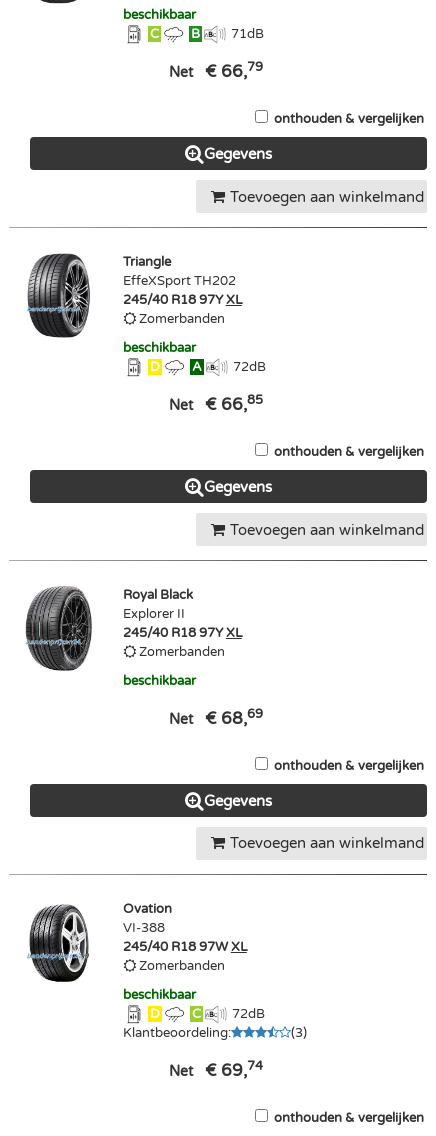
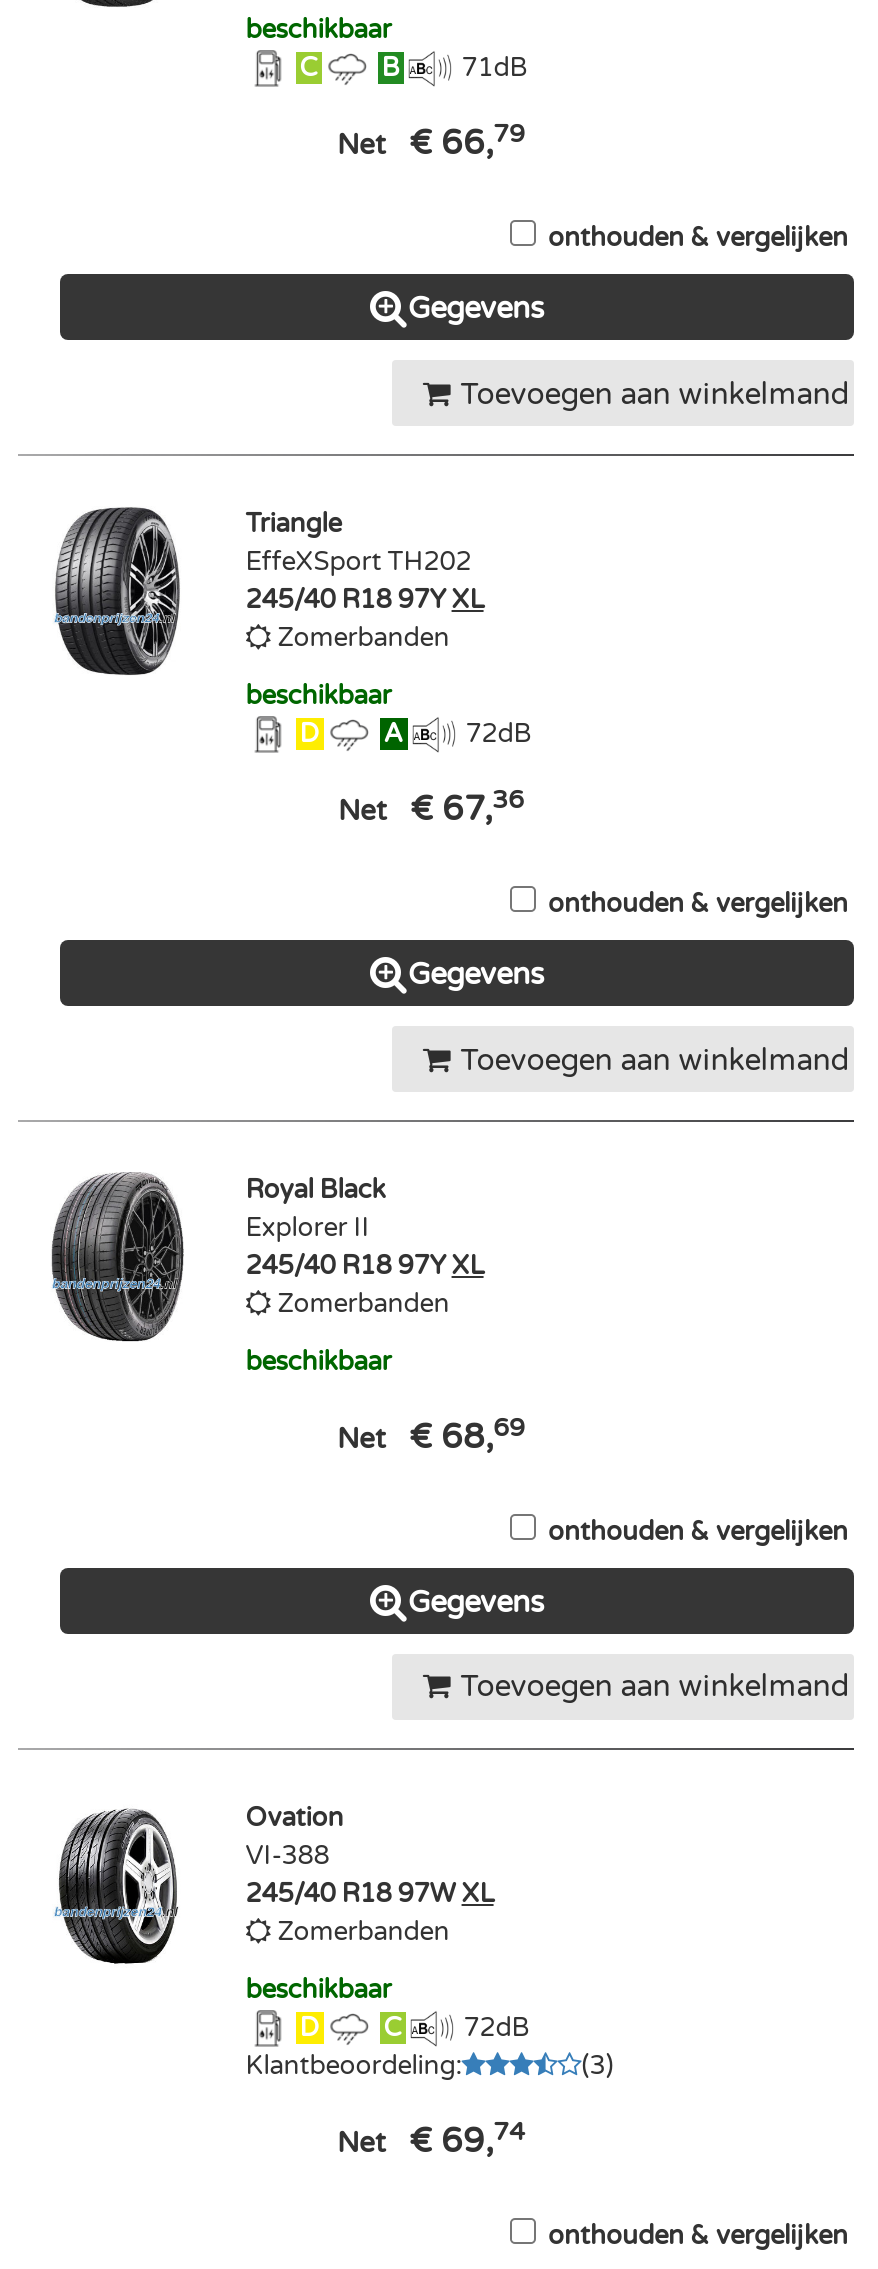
[168,392,262,415] Net € 66,85 -> [338,784,524,830] Net € 67,36

